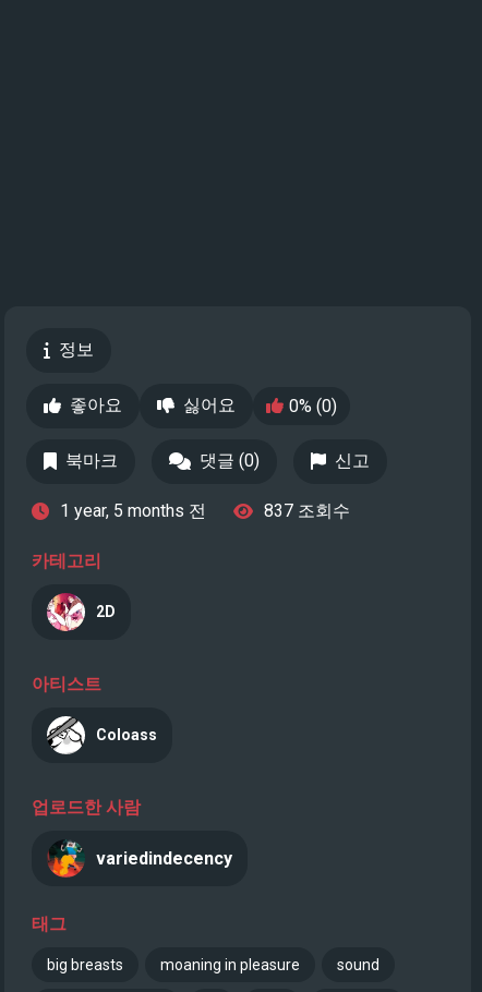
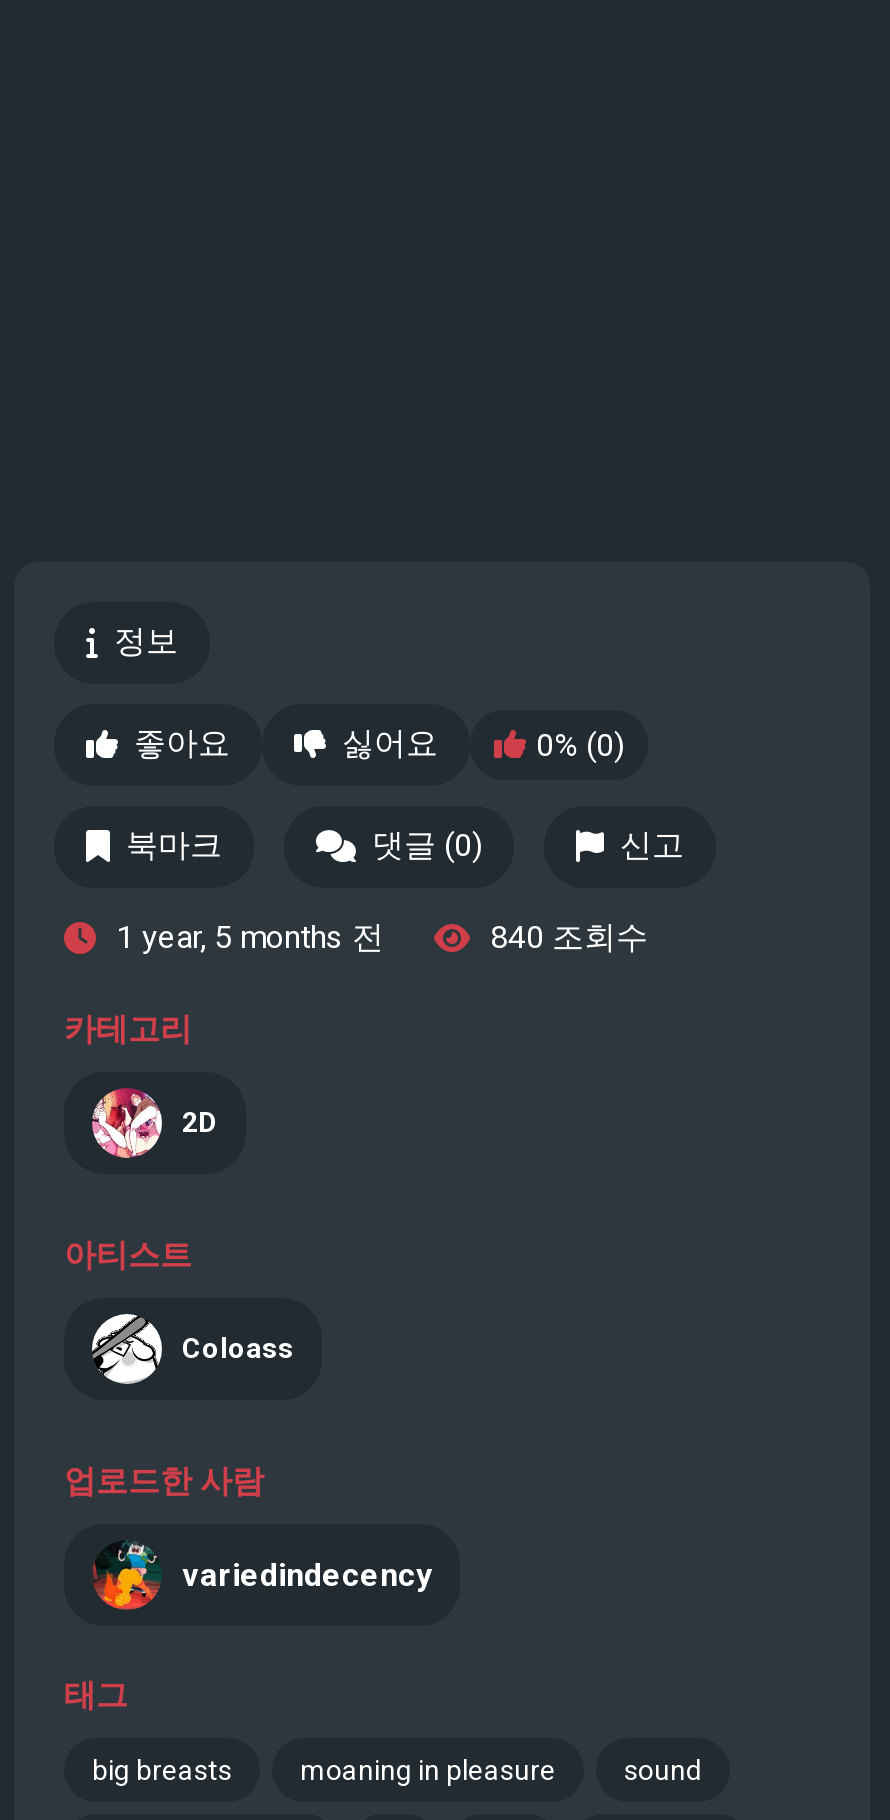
[264,500,350,521] 837 조회수 -> [490,918,648,956] 840 조회수

